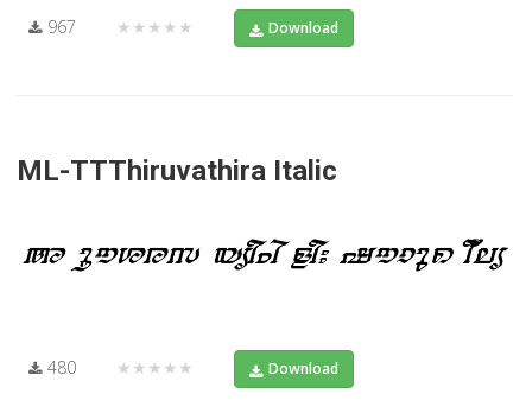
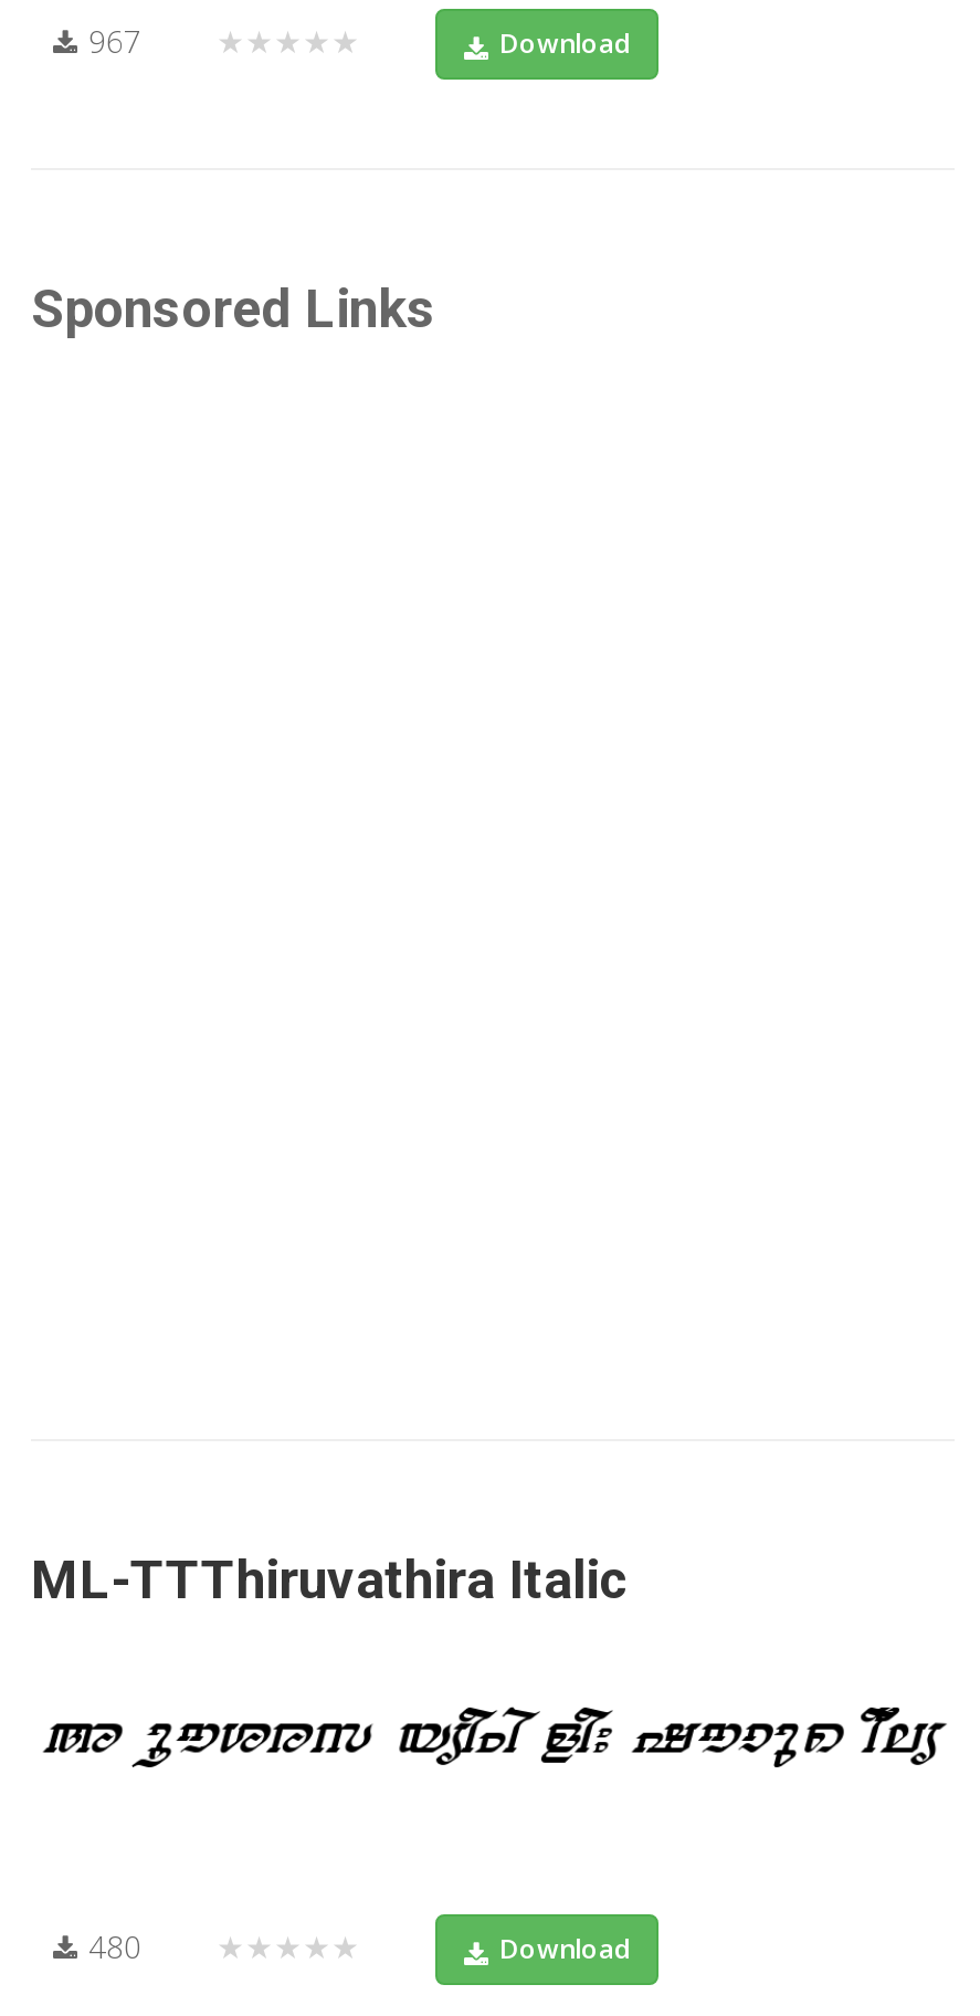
none -> [31,278,435,340] Sponsored Links

